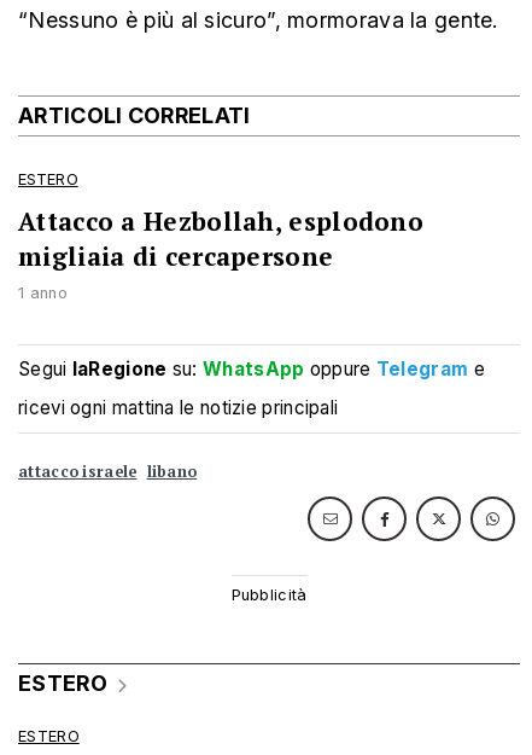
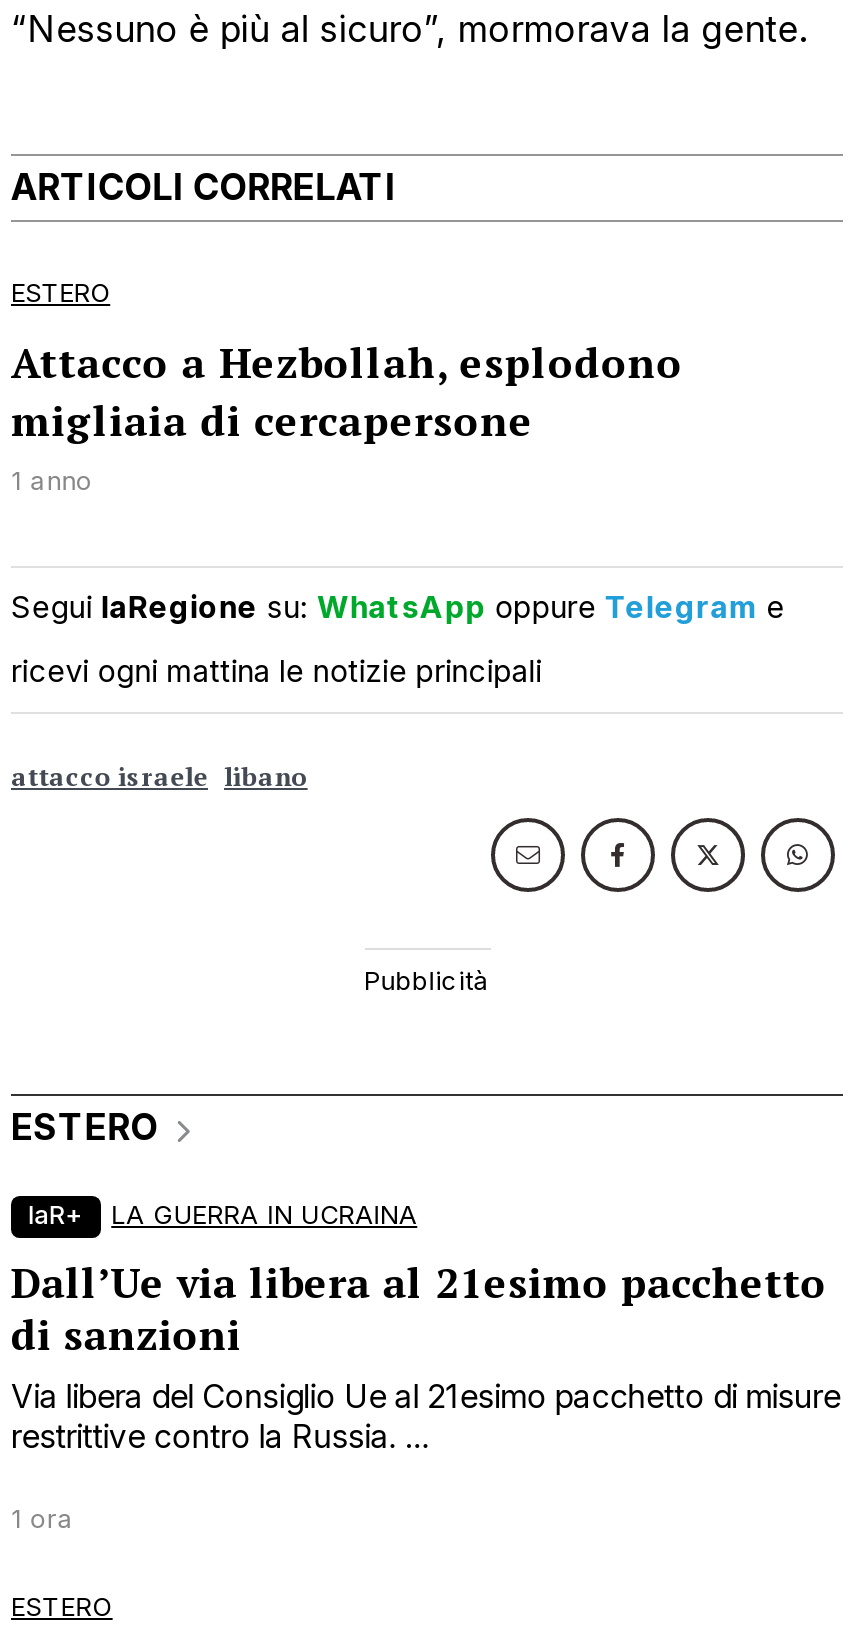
none -> [11,1201,841,1535] laR+ | LA GUERRA IN UCRAINA | Dall’Ue via libera al 21esimo pacchetto | di sanzioni | Via libera del Consiglio Ue al 21esimo pacchetto di misure | restrittive contro la Russia. ... | 1 ora

